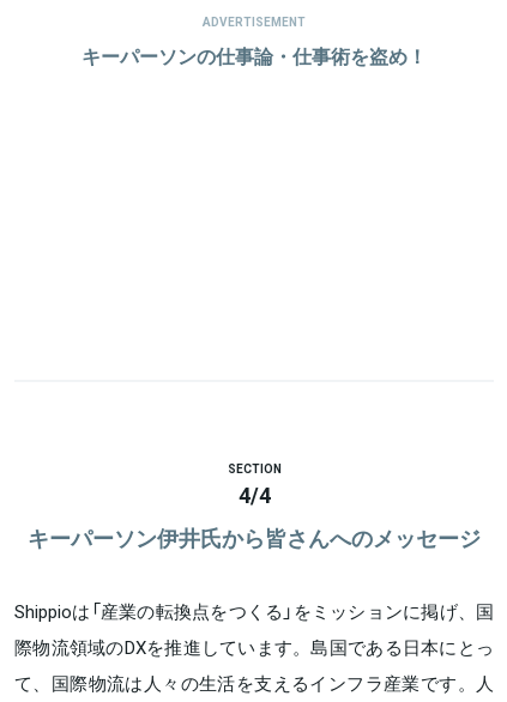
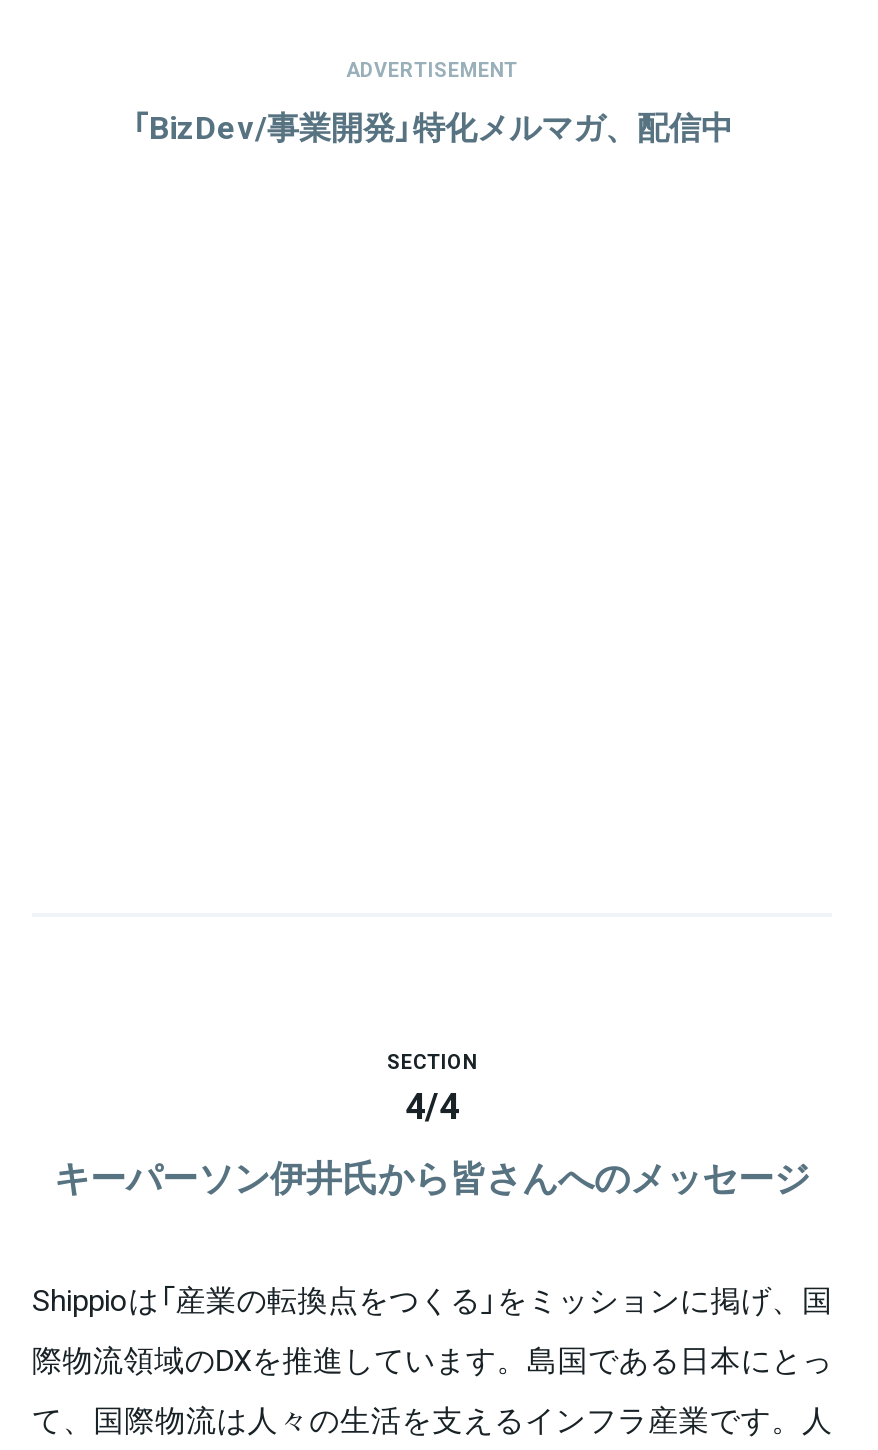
[82,41,427,70] キーパーソンの仕事論・仕事術を盗め！ -> [131,101,733,149] 「BizDev/事業開発」特化メルマガ、配信中

